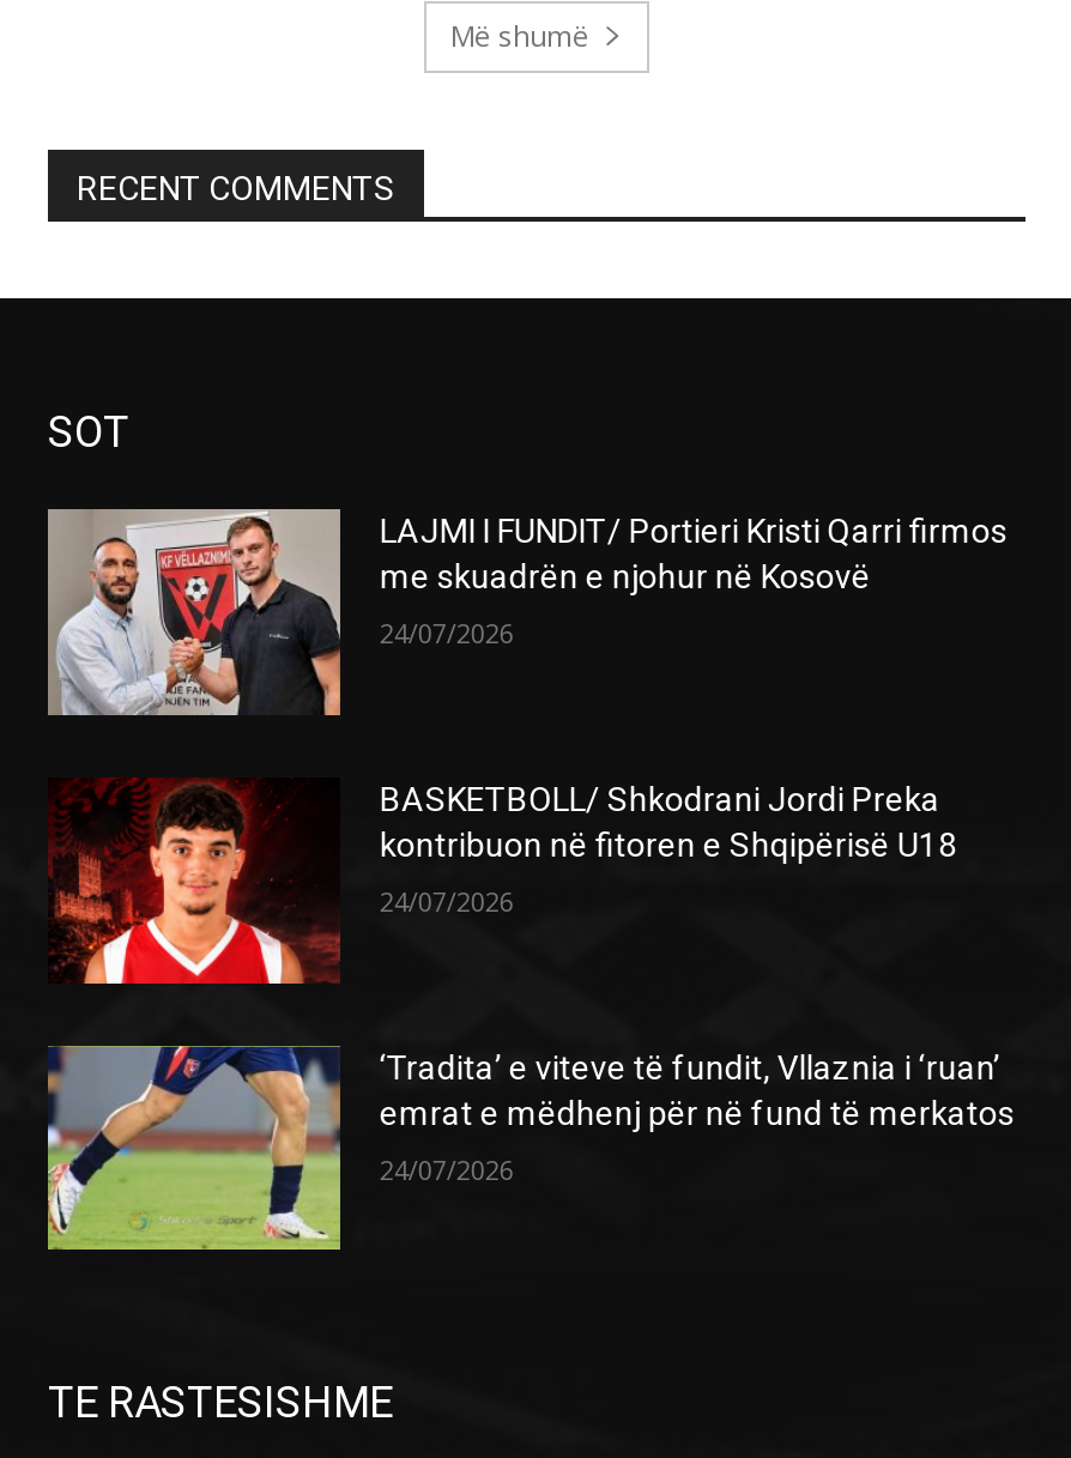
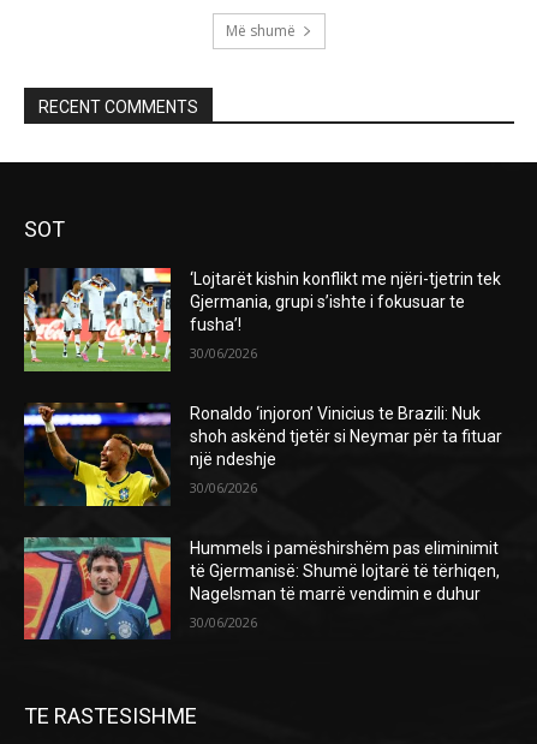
[48,507,1007,715] [image] | LAJMI I FUNDIT/ Portieri Kristi Qarri firmos | me skuadrën e njohur në Kosovë -> [24,267,501,373] [image] | ‘Lojtarët kishin konflikt me njëri-tjetrin tek | Gjermania, grupi s’ishte i fokusuar te | fusha’!
[380,615,514,651] 24/07/2026 -> [190,344,258,362] 30/06/2026
[48,778,957,986] [image] | BASKETBOLL/ Shkodrani Jordi Preka | kontribuon në fitoren e Shqipërisë U18 -> [23,401,503,507] [image] | Ronaldo ‘injoron’ Vinicius te Brazili: Nuk | shoh askënd tjetër si Neymar për ta fituar | një ndeshje
[380,882,514,918] 24/07/2026 -> [190,478,258,496] 30/06/2026
[46,1043,1014,1252] [image] | ‘Tradita’ e viteve të fundit, Vllaznia i ‘ruan’ | emrat e mëdhenj për në fund të merkatos -> [23,537,500,641] [image] | Hummels i pamëshirshëm pas eliminimit | të Gjermanisë: Shumë lojtarë të tërhiqen, | Nagelsman të marrë vendimin e duhur
[380,1150,514,1186] 24/07/2026 -> [190,612,258,630] 30/06/2026

